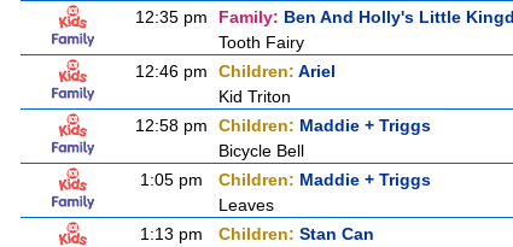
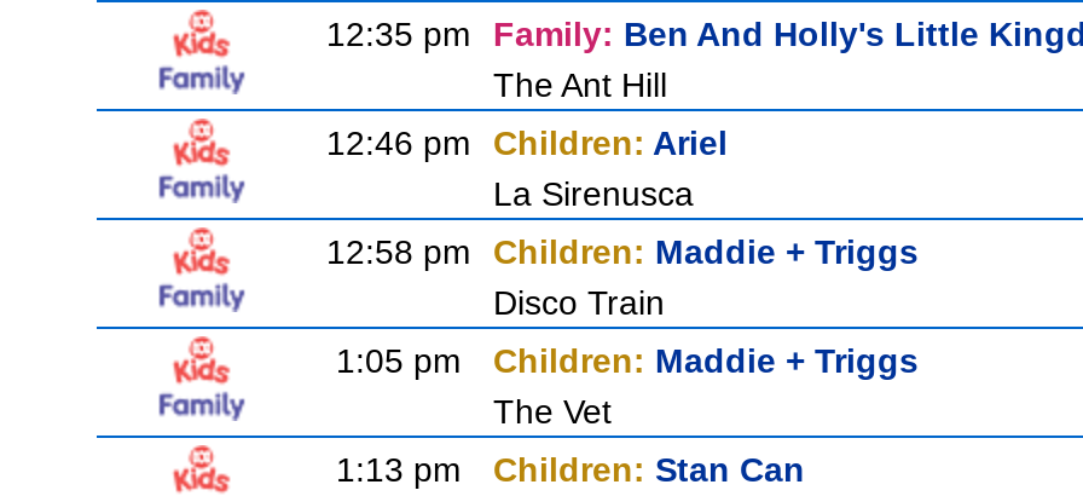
[218,33,304,52] Tooth Fairy -> [493,65,667,104] The Ant Hill
[218,87,291,106] Kid Triton -> [493,174,694,213] La Sirenusca
[218,141,304,160] Bicycle Bell -> [493,283,665,322] Disco Train
[218,195,274,214] Leaves -> [493,392,612,431] The Vet

